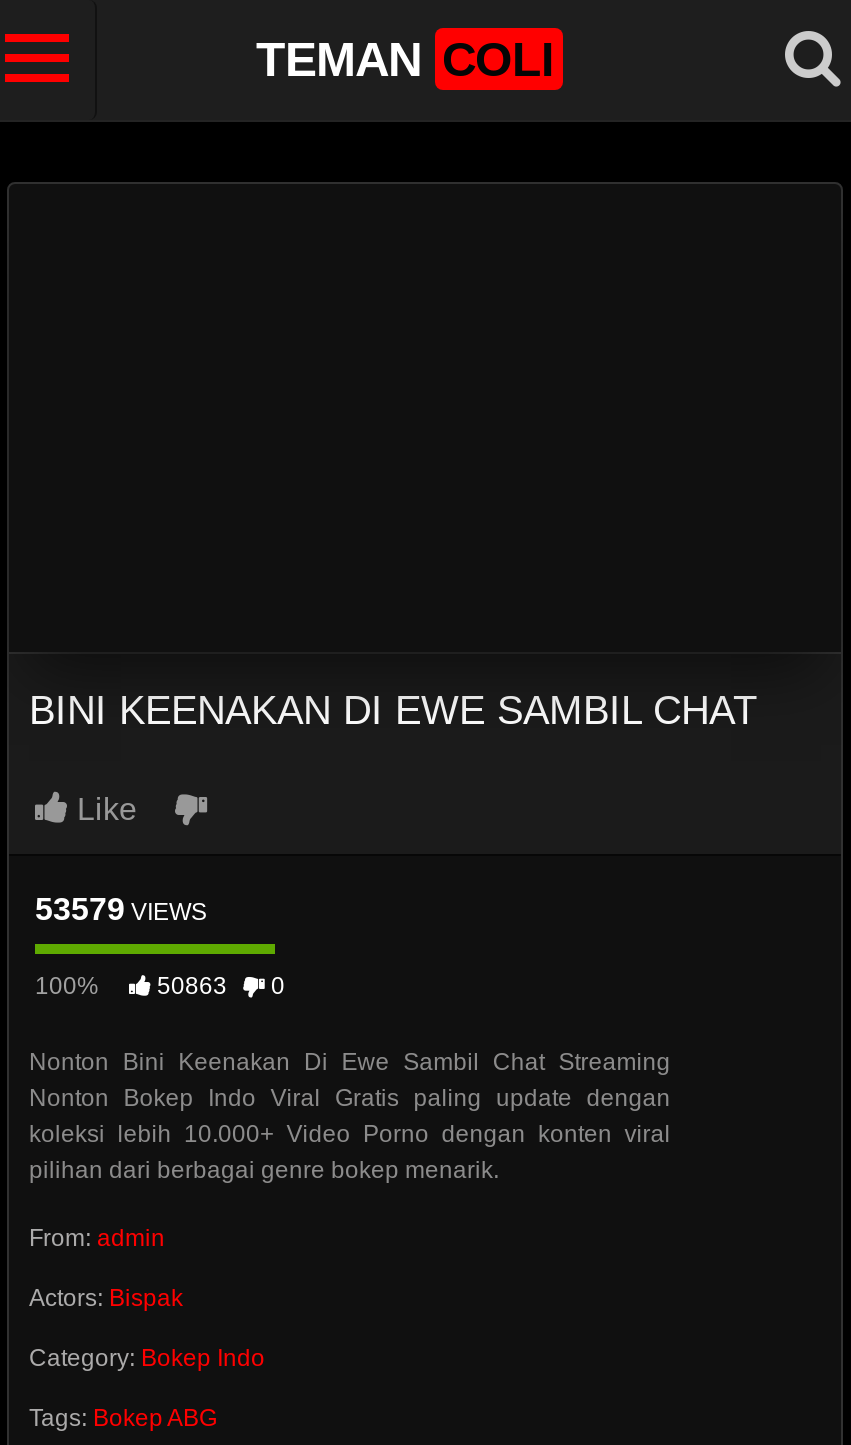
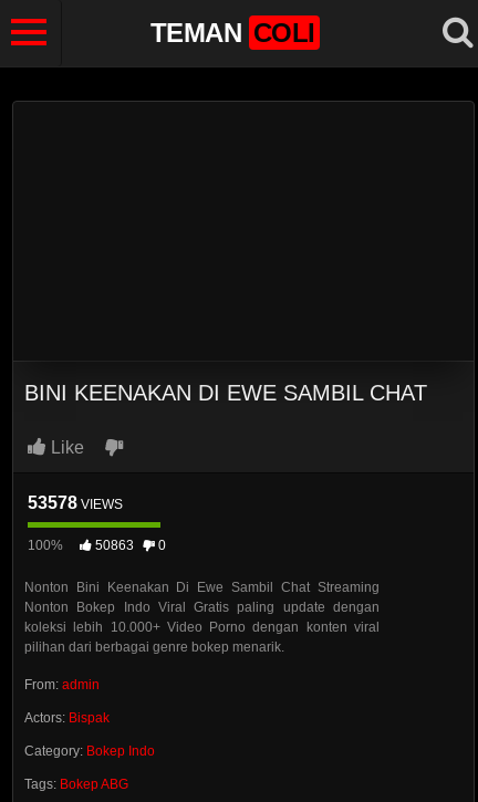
[35,892,207,926] 53579 VIEWS -> [28,493,123,512] 53578 VIEWS

